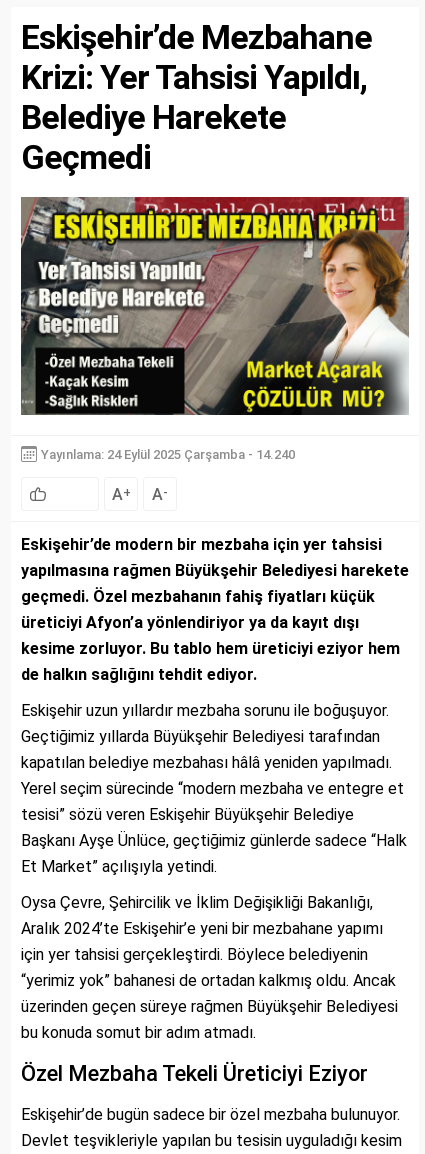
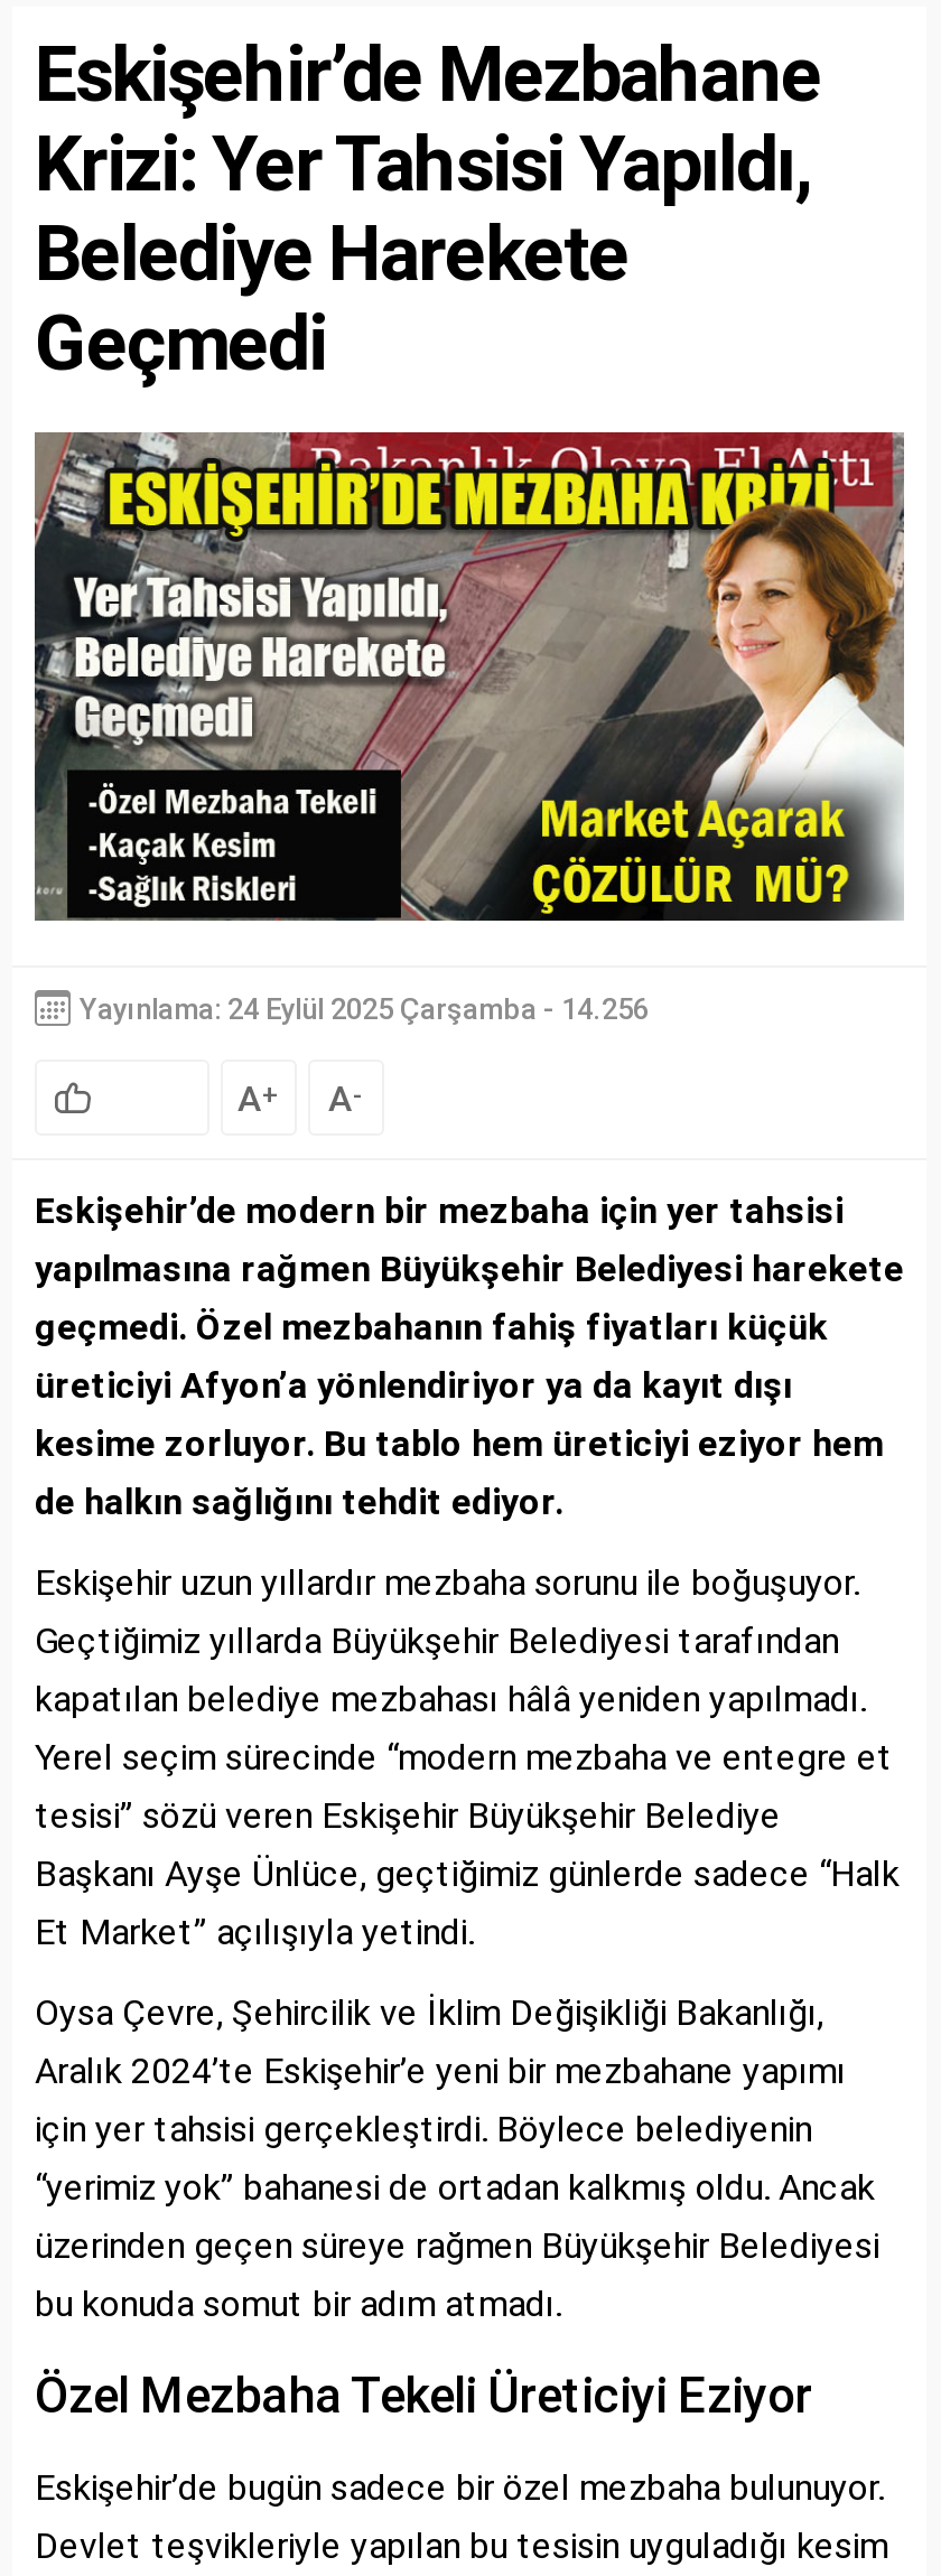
[41,447,295,462] Yayınlama: 24 Eylül 2025 Çarşamba - 14.240 -> [80,992,649,1025] Yayınlama: 24 Eylül 2025 Çarşamba - 14.256

